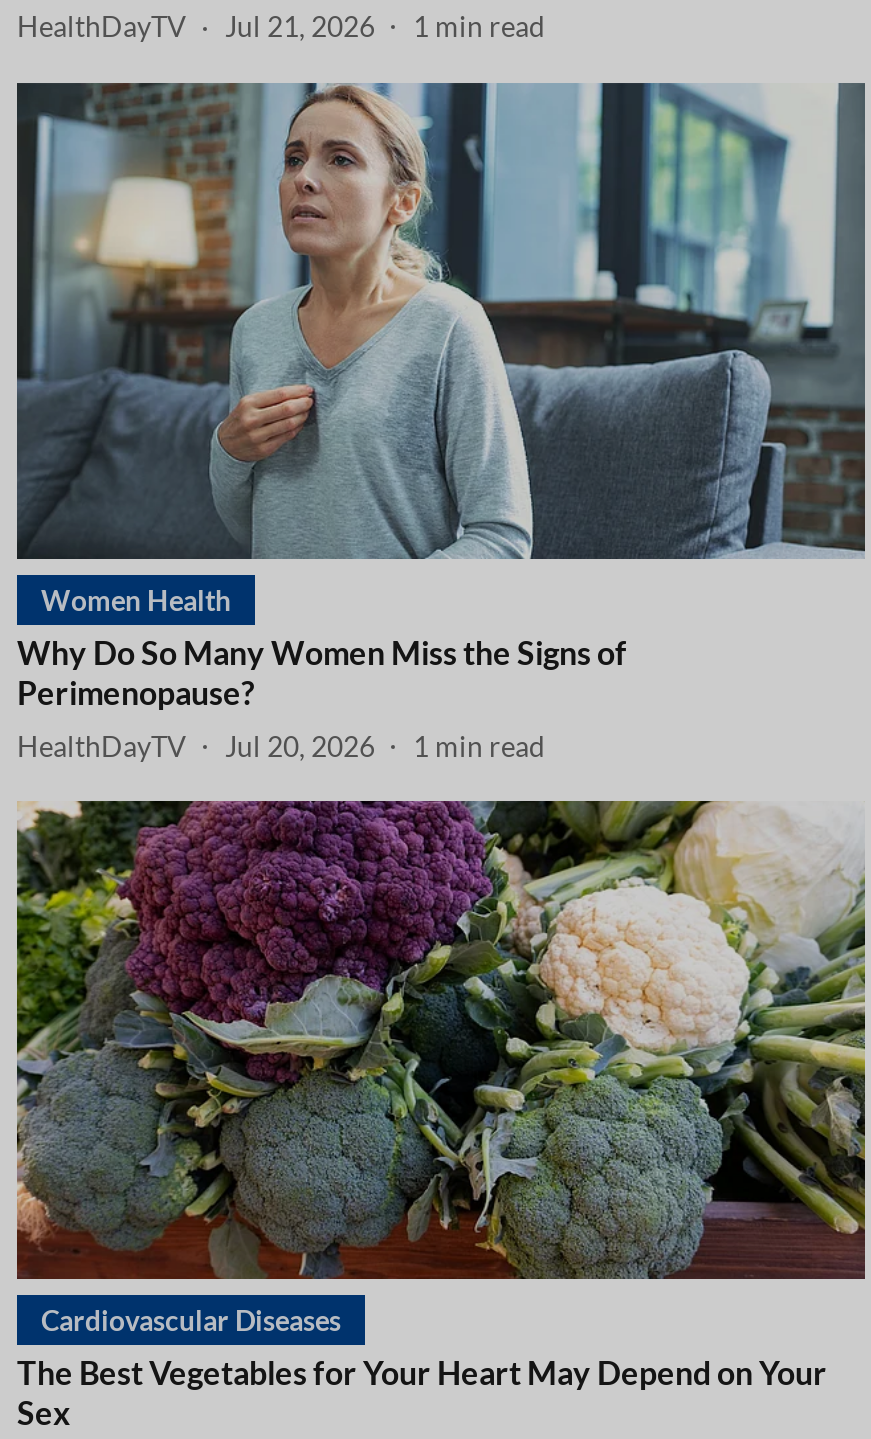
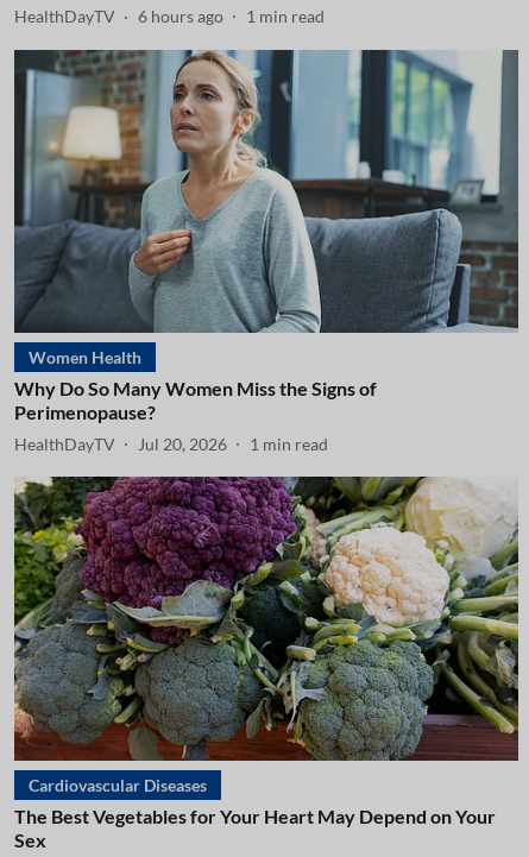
[17,9,545,43] HealthDayTV Jul 21, 2026 1 min read -> [14,6,325,26] HealthDayTV 6 hours ago 1 min read

